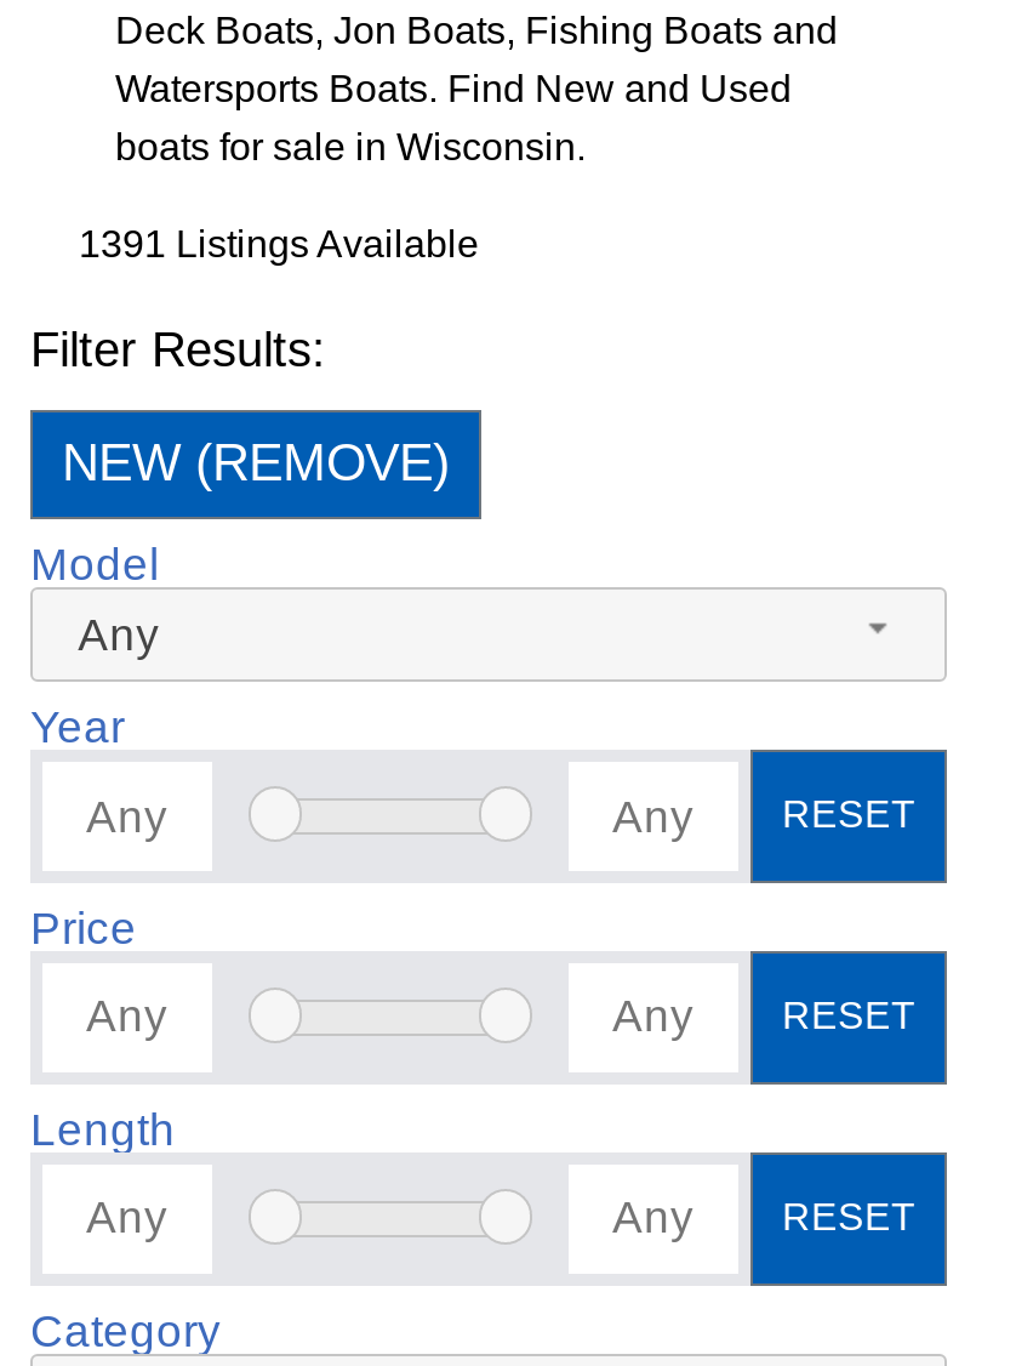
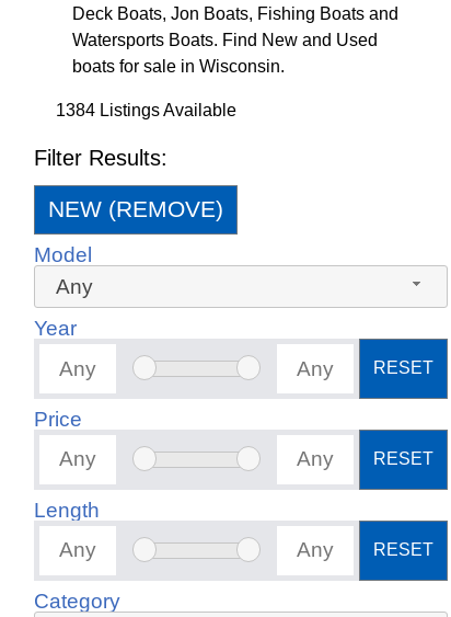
[79,223,479,265] 1391 Listings Available -> [56,101,236,120] 1384 Listings Available

